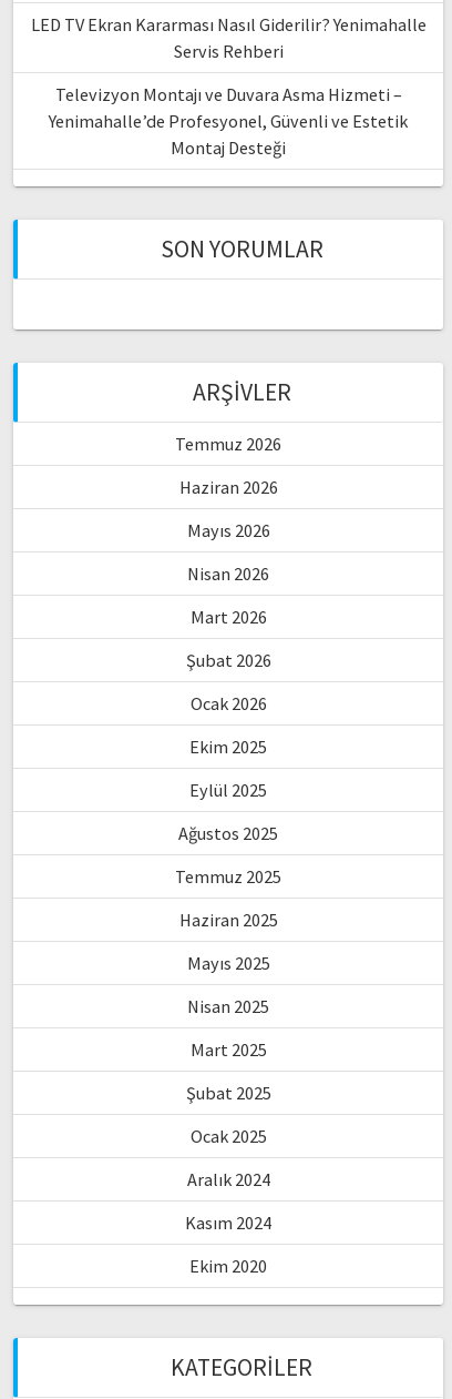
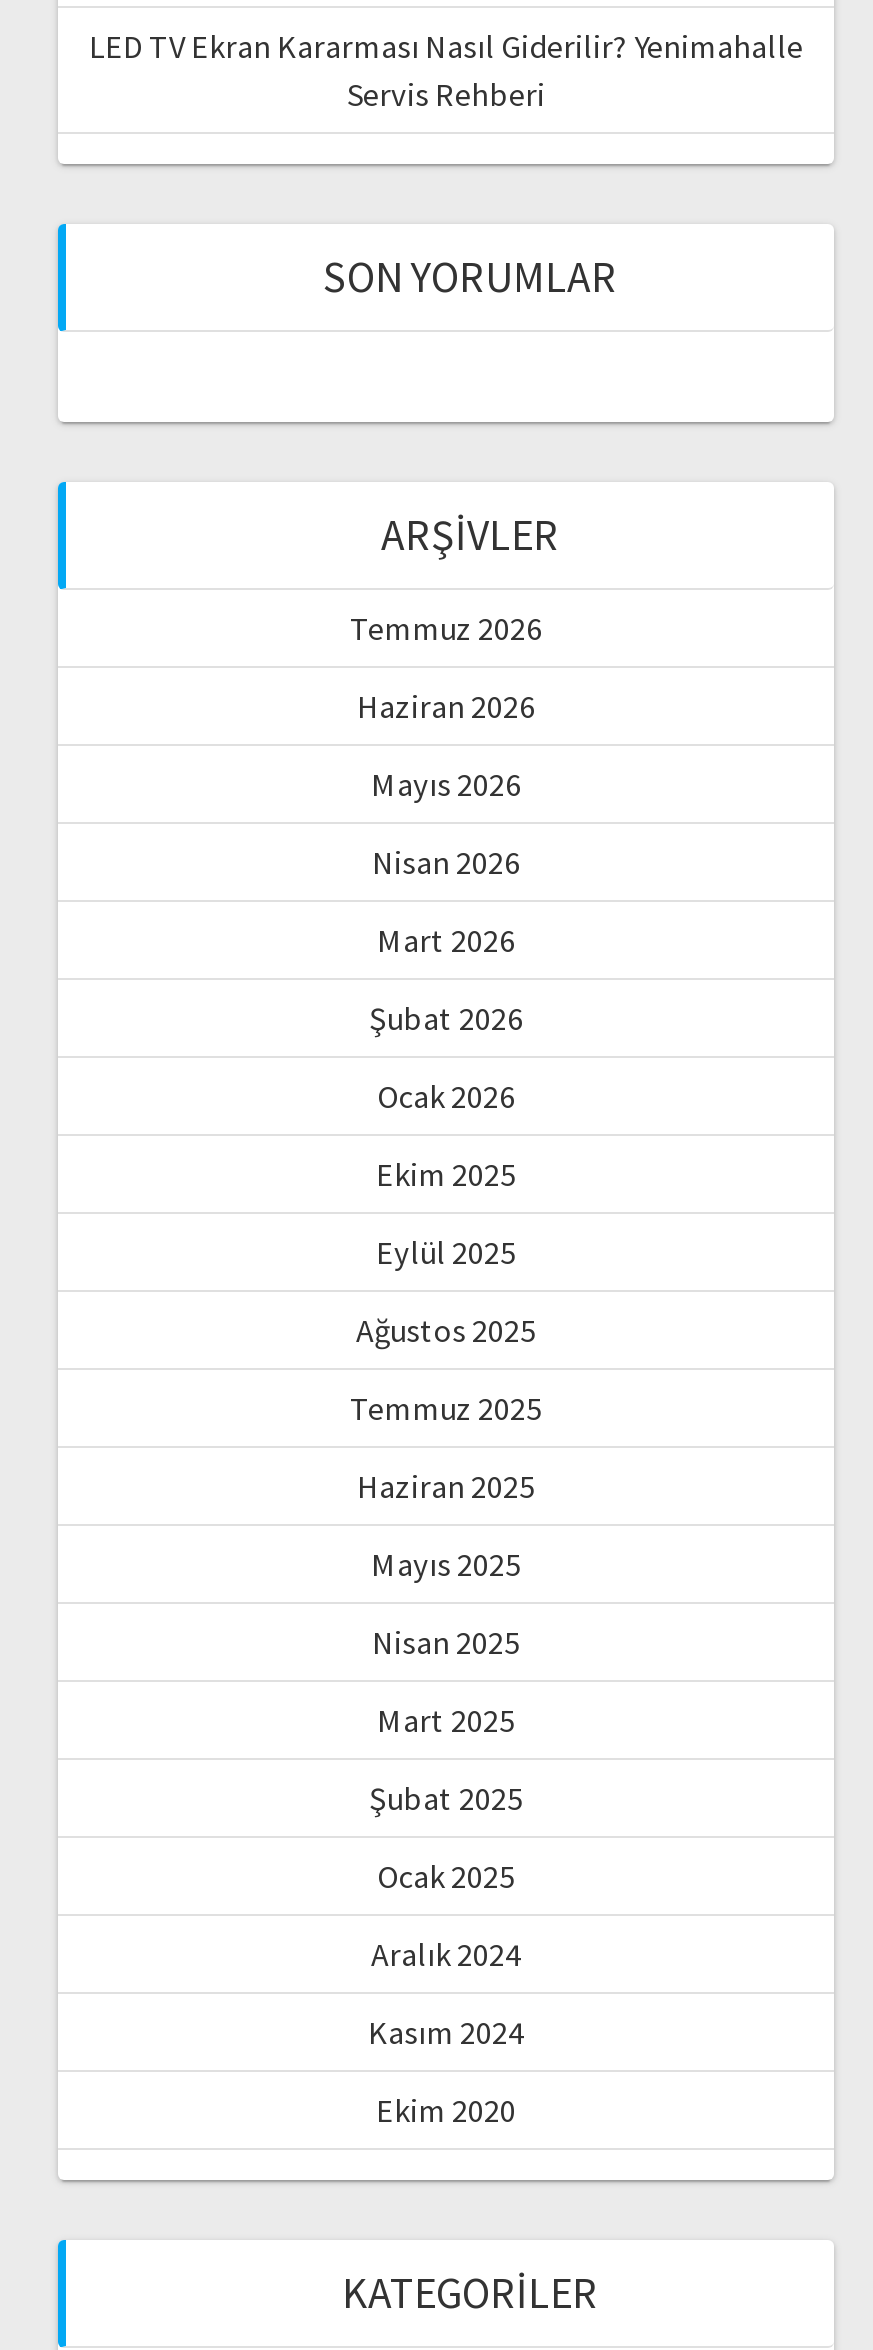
[49,83,408,159] Televizyon Montajı ve Duvara Asma Hizmeti – | Yenimahalle’de Profesyonel, Güvenli ve Estetik | Montaj Desteği -> none

